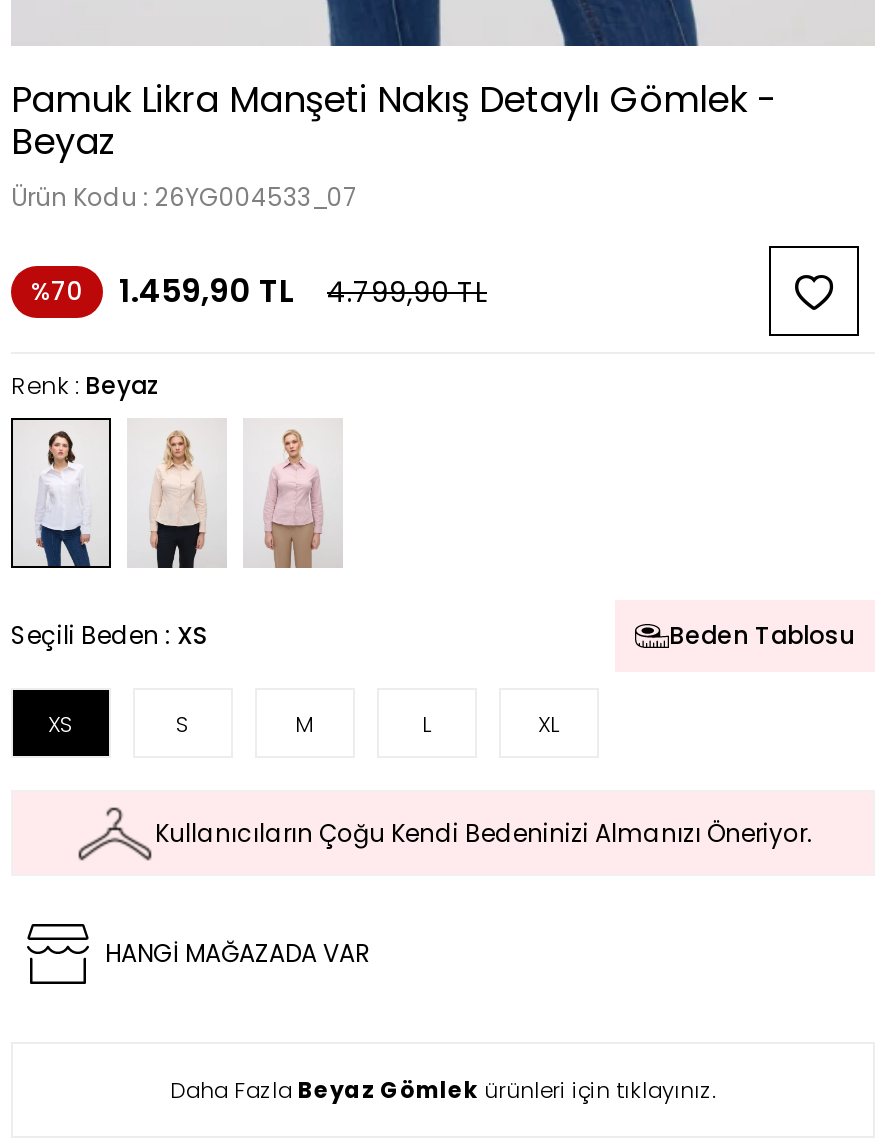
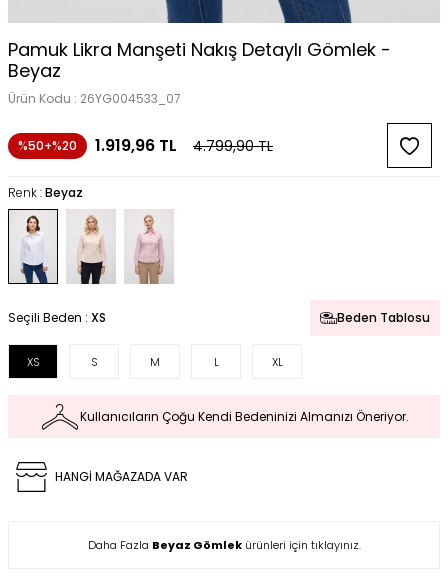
[31,273,83,307] %70 -> [18,136,77,153] %50+%20
[119,268,295,314] 1.459,90 TL -> [95,134,177,157] 1.919,96 TL

